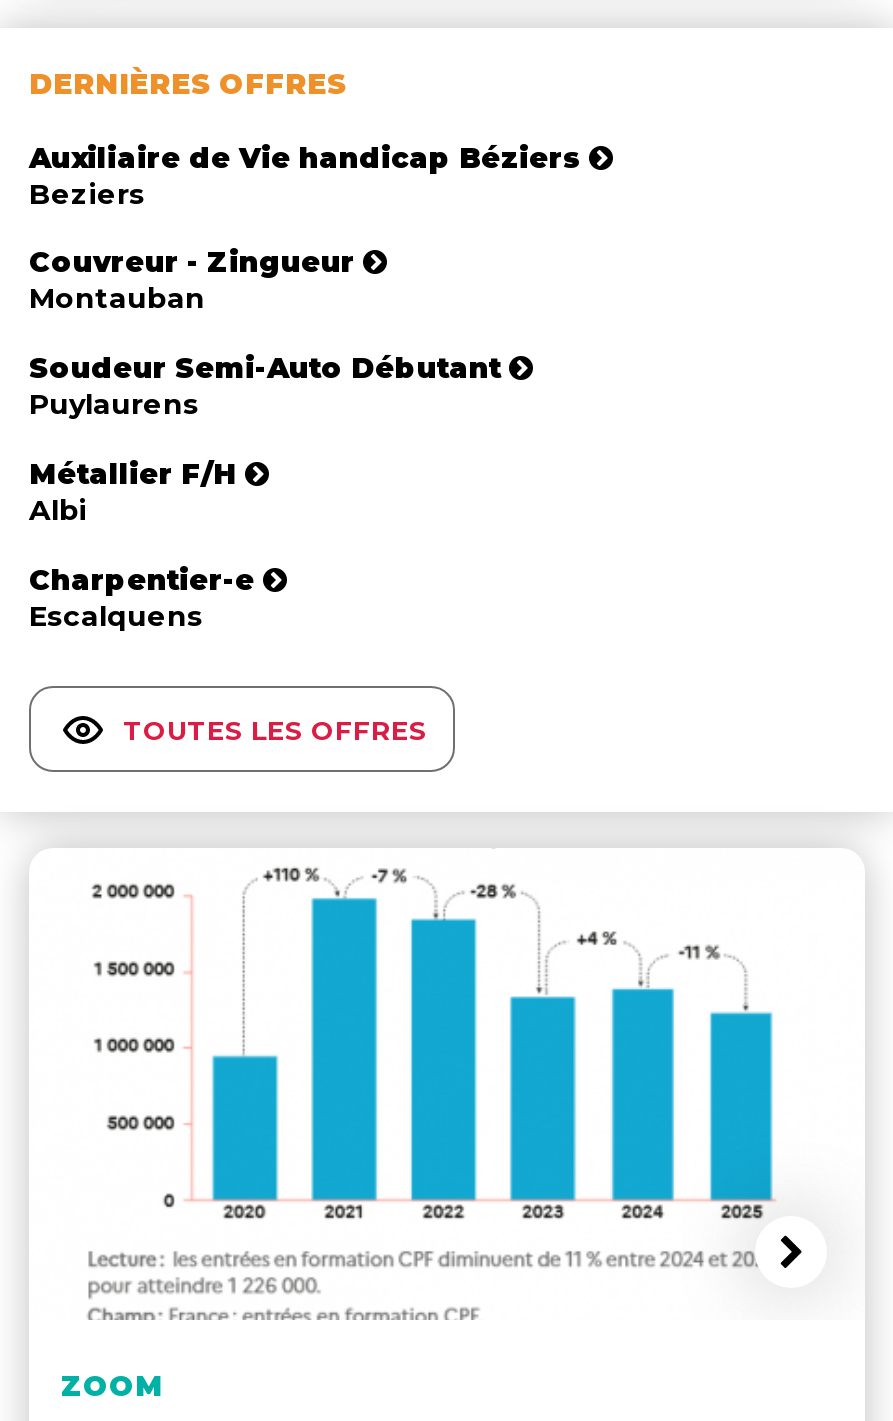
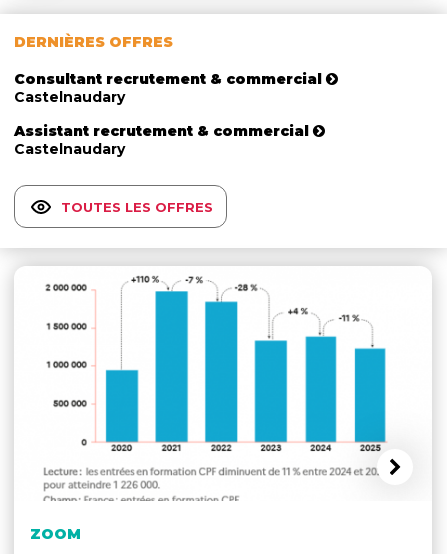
[29,139,581,633] Auxiliaire de Vie handicap Béziers | Beziers | Couvreur - Zingueur | Montauban | Soudeur Semi-Auto Débutant | Puylaurens | Métallier F/H | Albi | Charpentier-e | Escalquens -> [14,69,326,158] Consultant recrutement & commercial | Castelnaudary | Assistant recrutement & commercial | Castelnaudary

